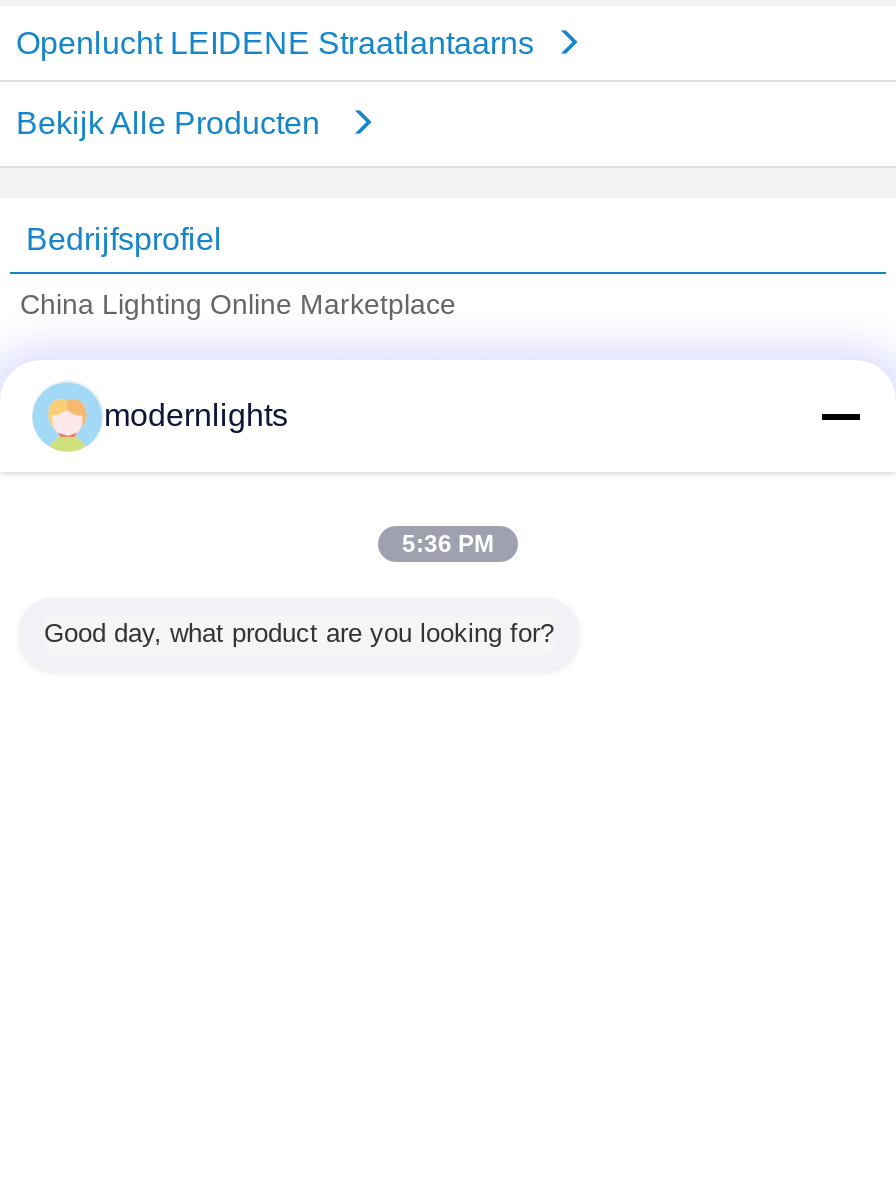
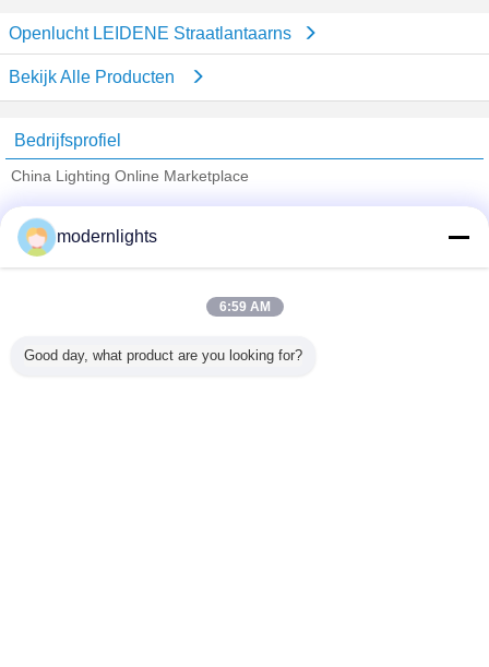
[402,530,494,558] 5:36 PM -> [219,299,270,314] 6:59 AM

